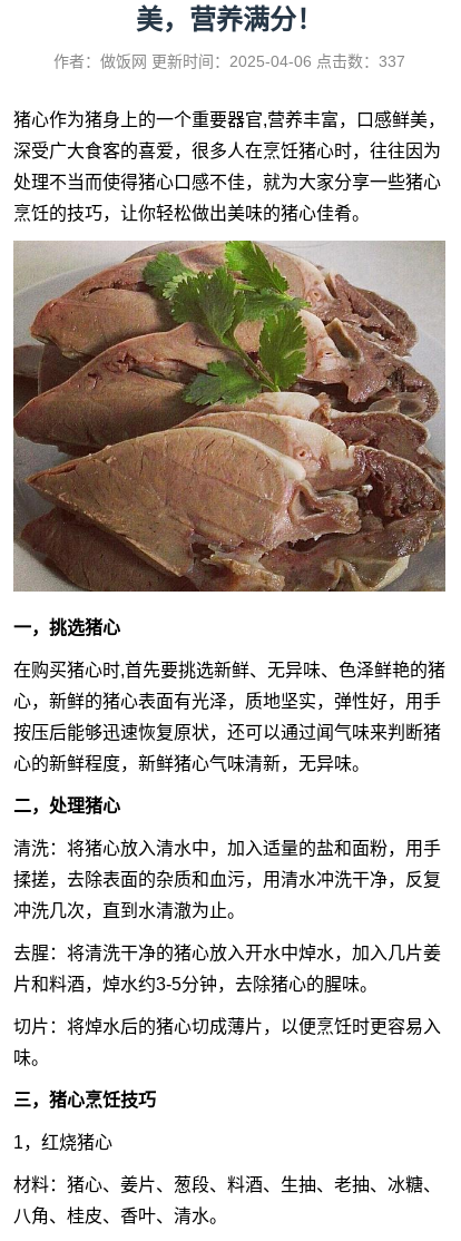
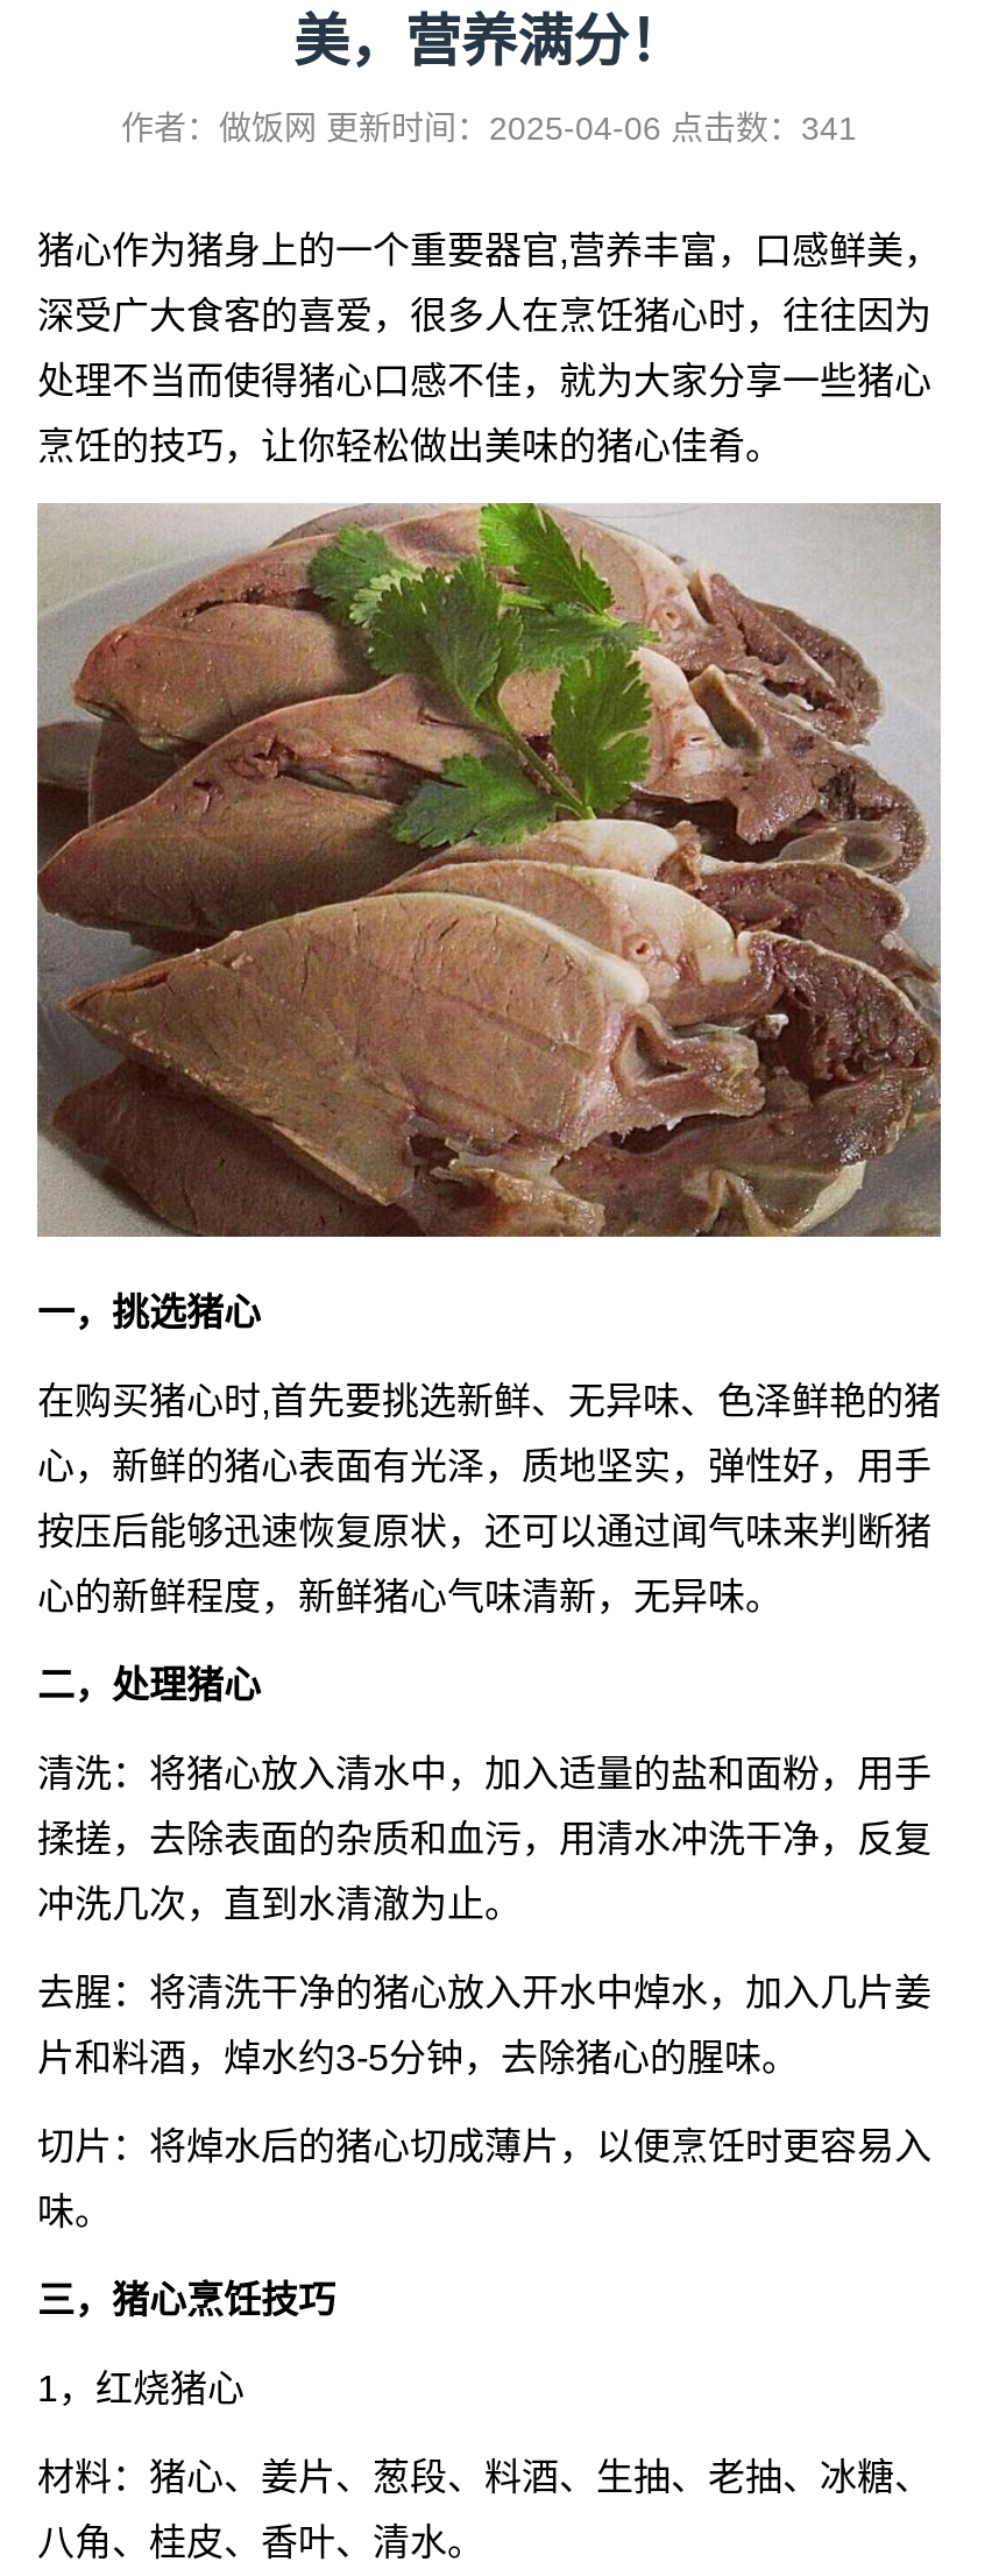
[53,52,405,70] 作者：做饭网更新时间：2025-04-06 点击数：337 -> [121,109,857,147] 作者：做饭网更新时间：2025-04-06 点击数：341

